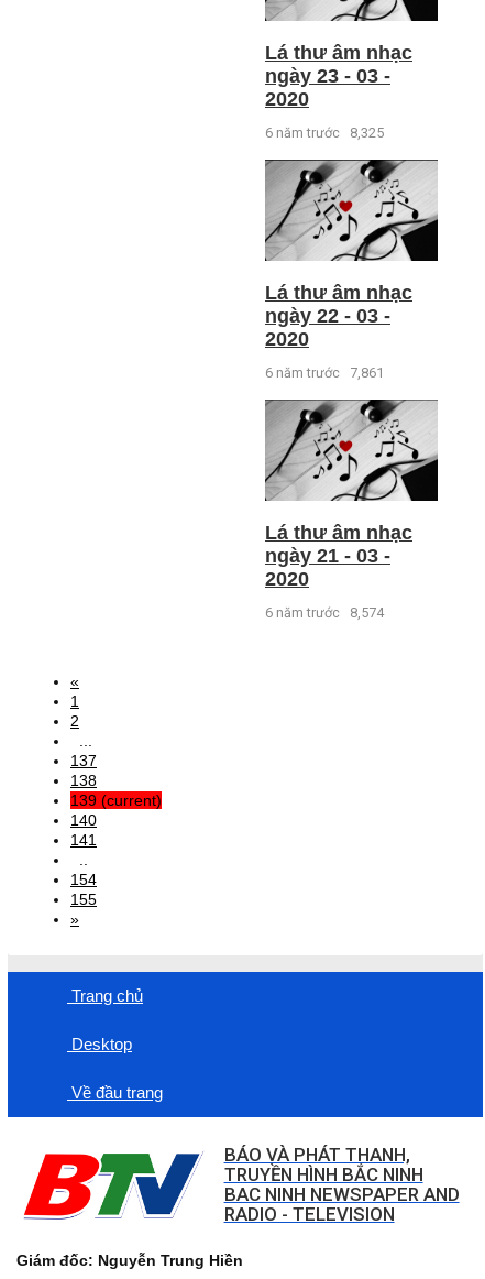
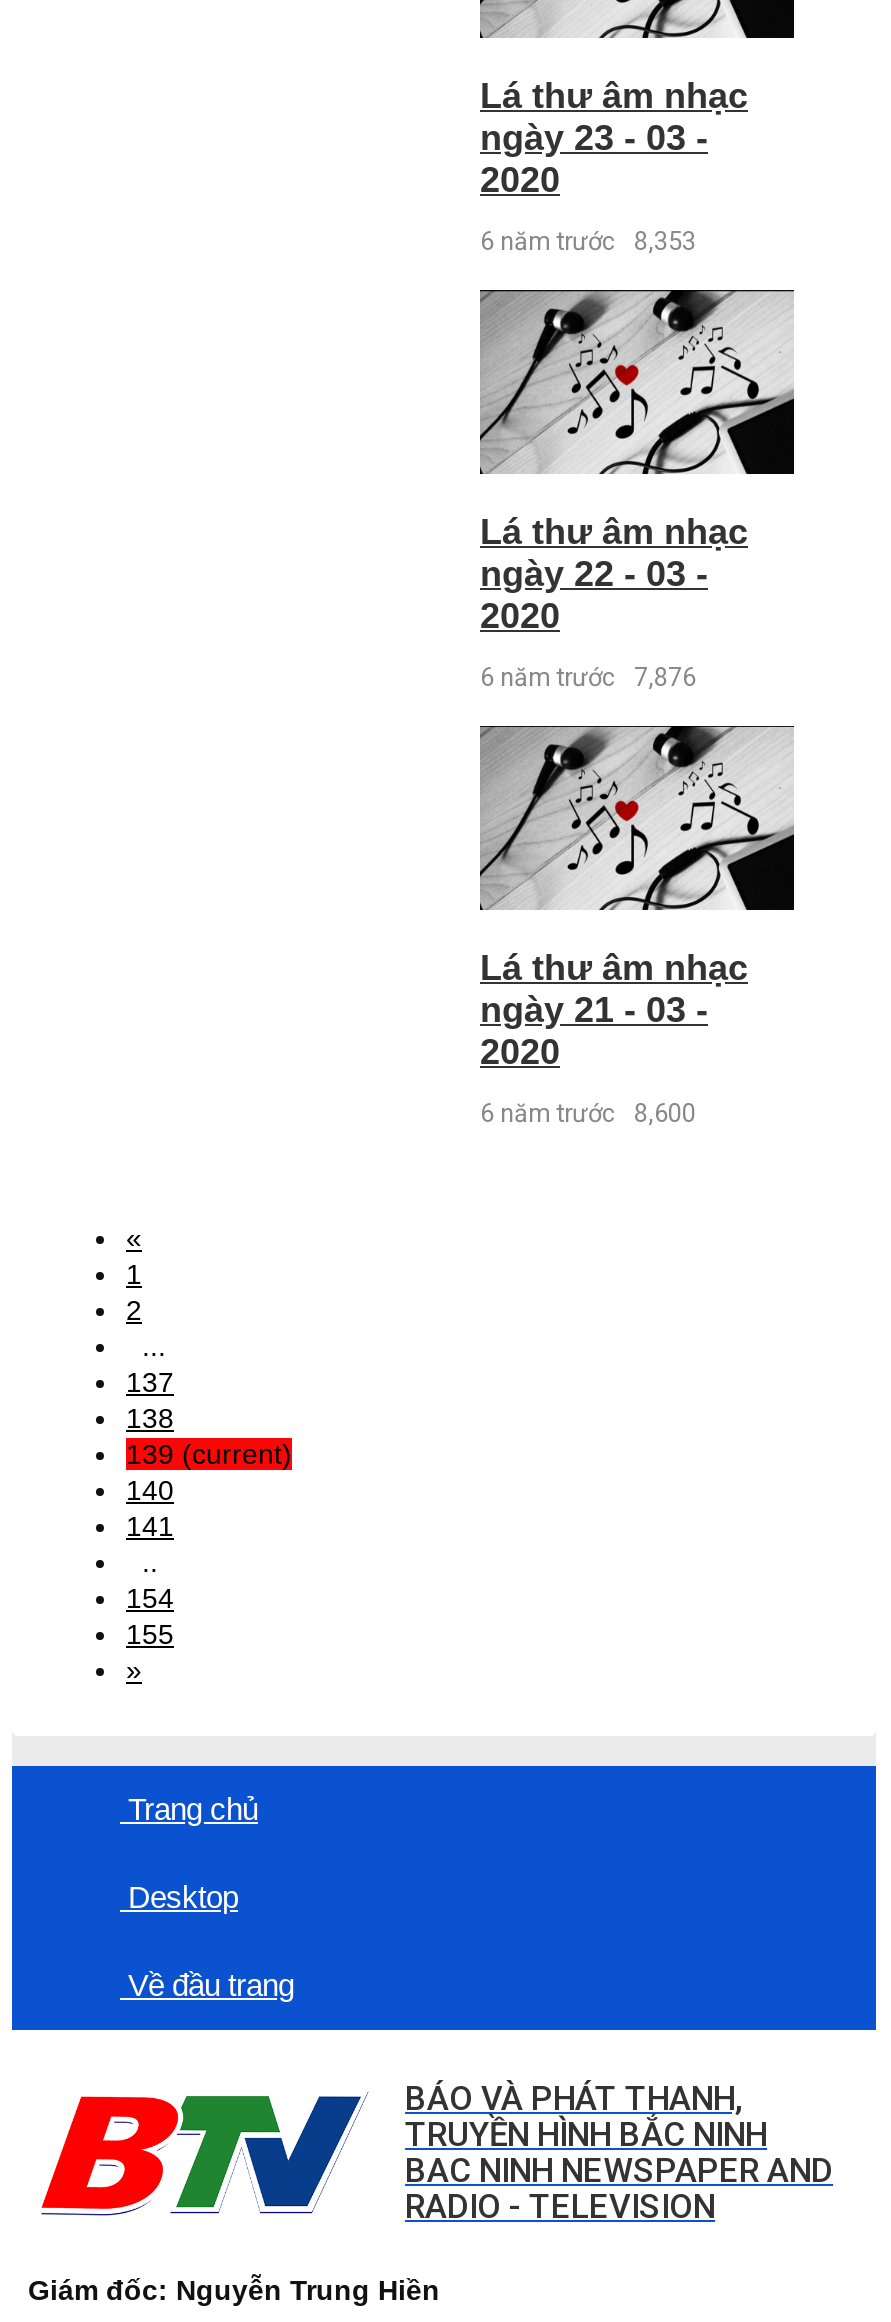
[265,125,384,141] 6 năm trước 8,325 -> [480,226,696,256] 6 năm trước 8,353
[265,364,384,381] 6 năm trước 7,861 -> [480,662,696,692] 6 năm trước 7,876
[265,604,384,621] 6 năm trước 8,574 -> [480,1098,696,1128] 6 năm trước 8,600

